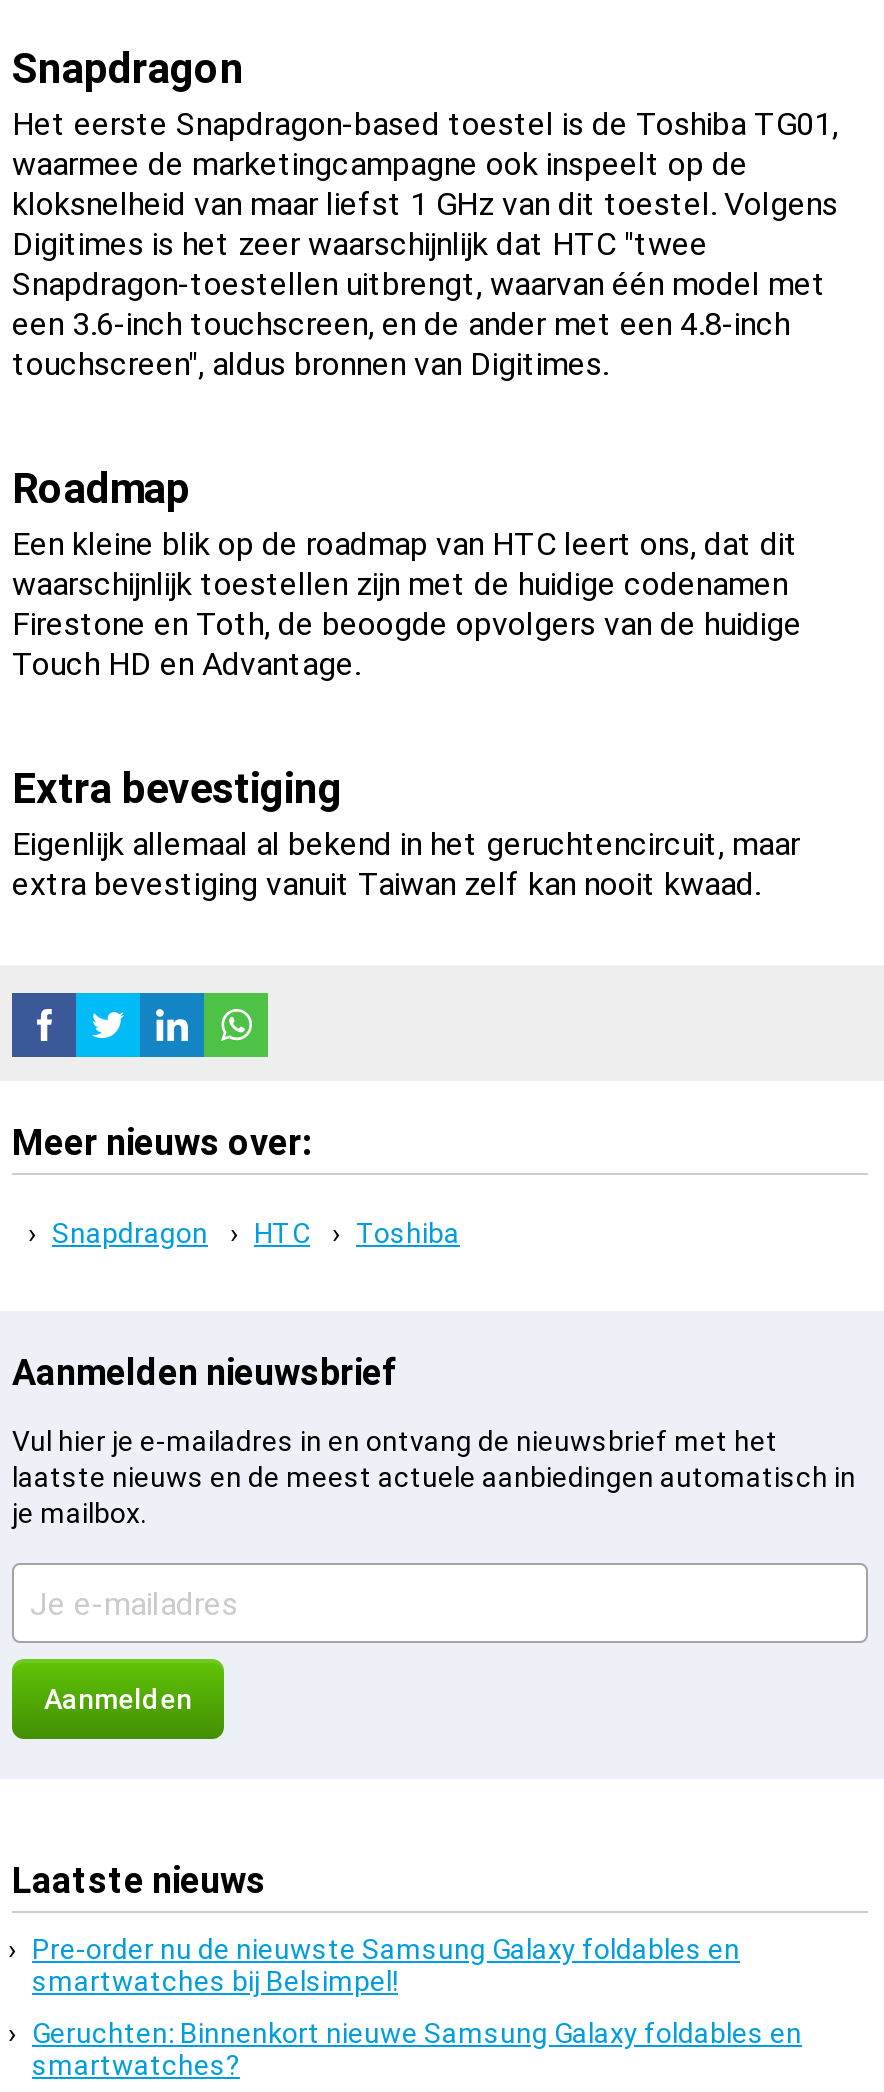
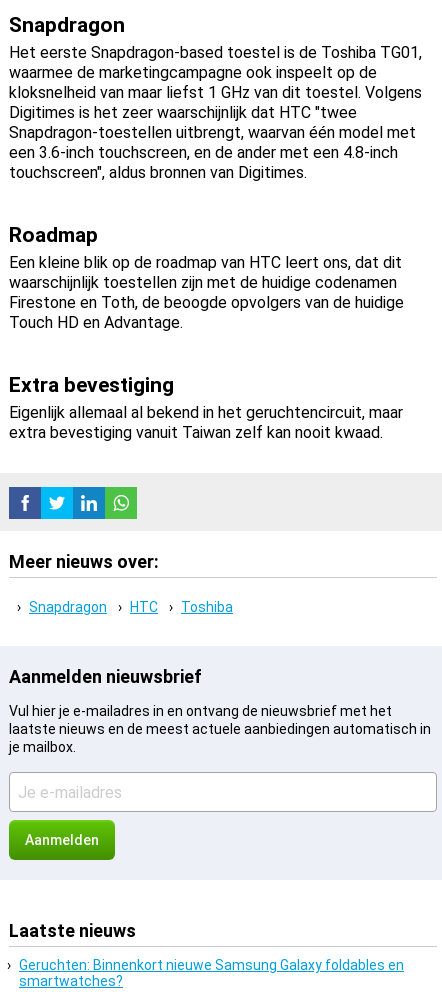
[32,1933,740,1997] Pre-order nu de nieuwste Samsung Galaxy foldables en | smartwatches bij Belsimpel! -> none

